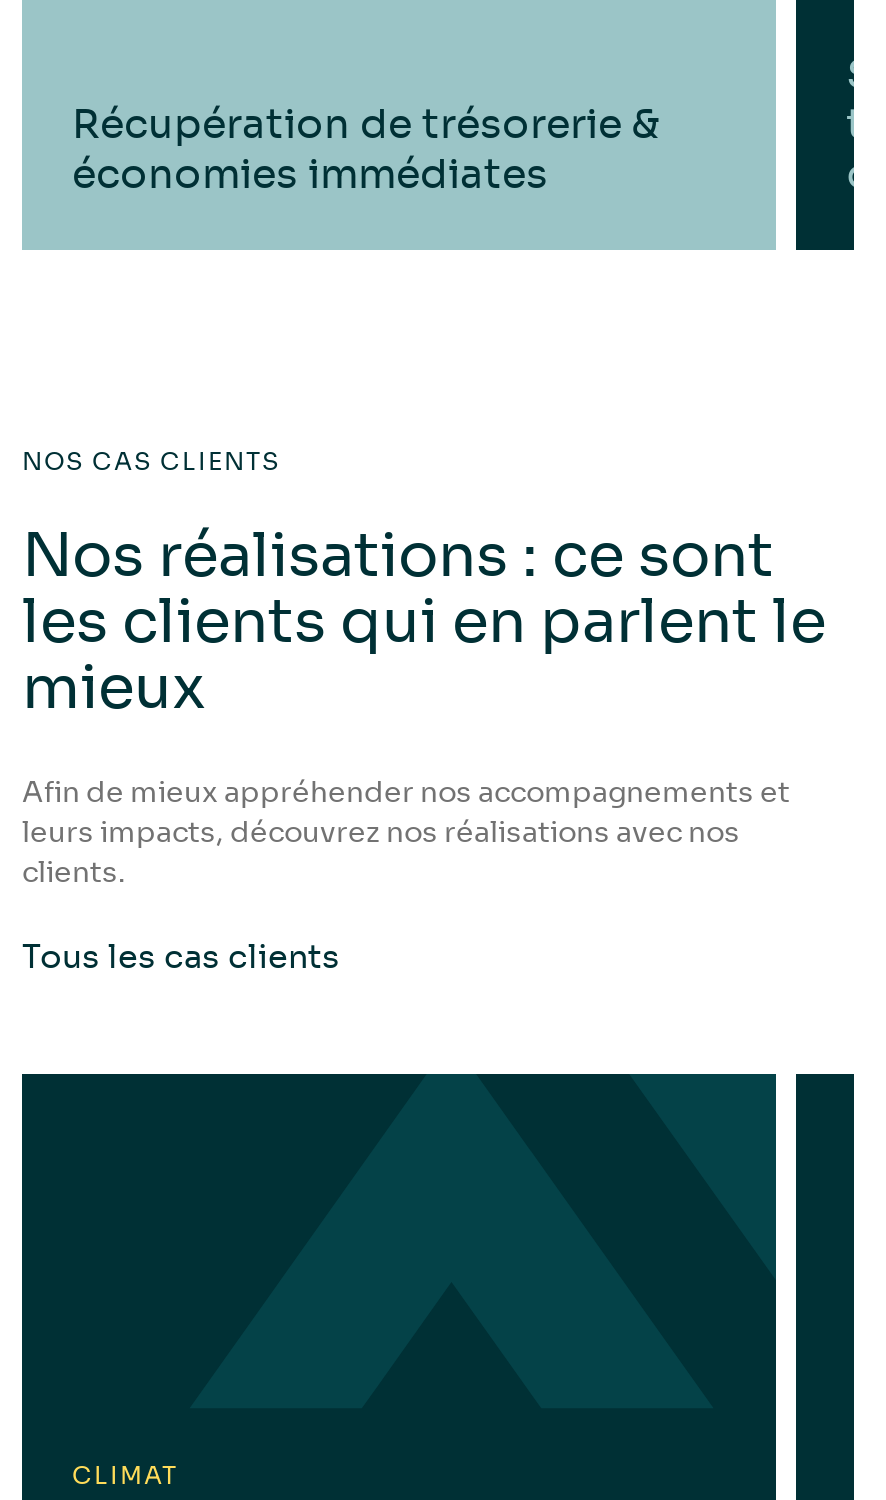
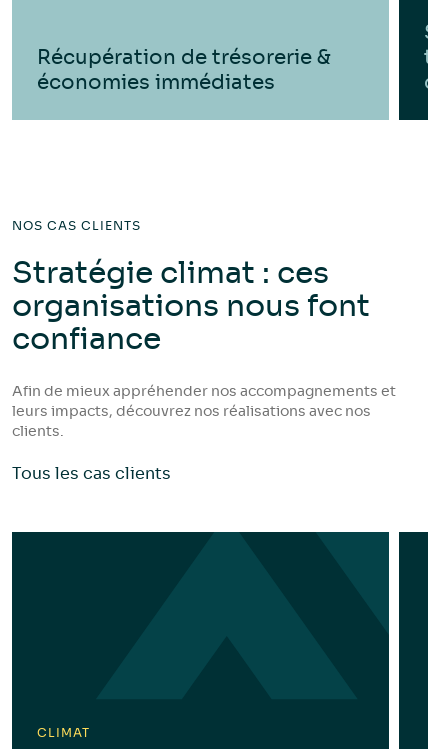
[22,518,826,726] Nos réalisations : ce sont | les clients qui en parlent le | mieux -> [12,254,370,358] Stratégie climat : ces | organisations nous font | confiance

